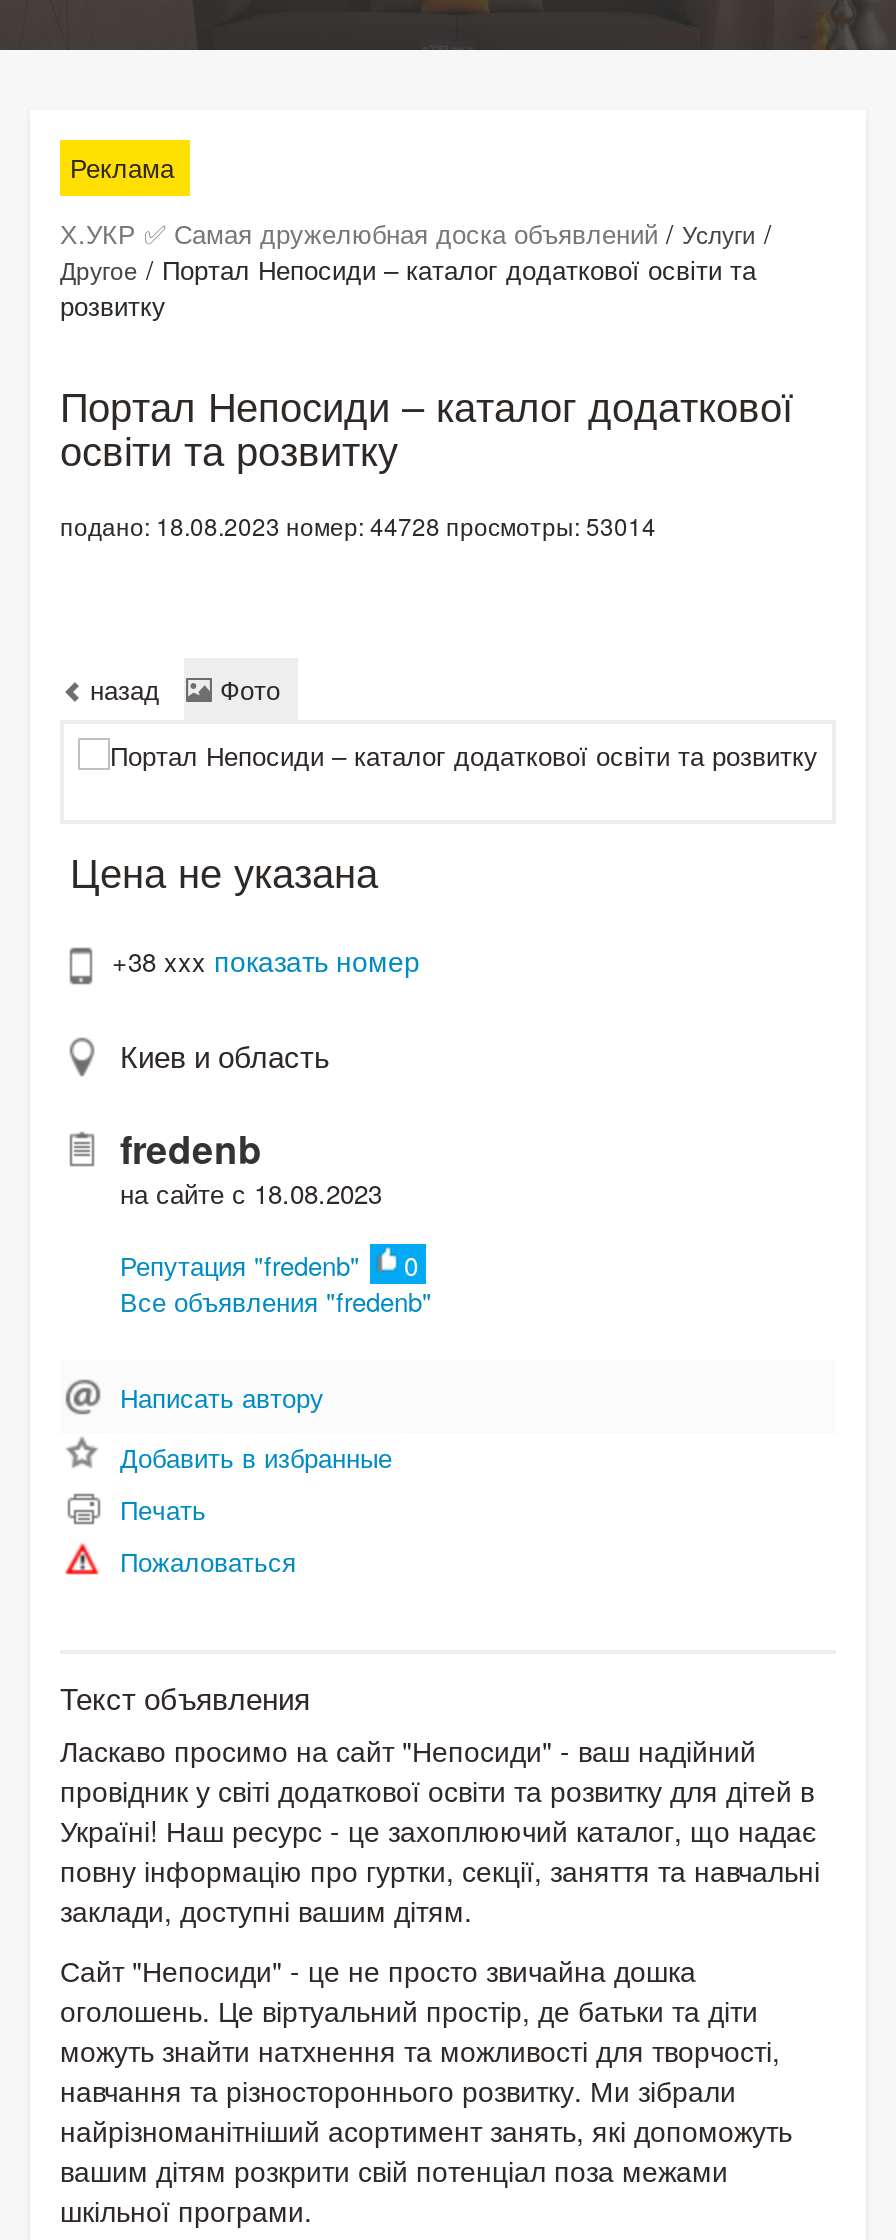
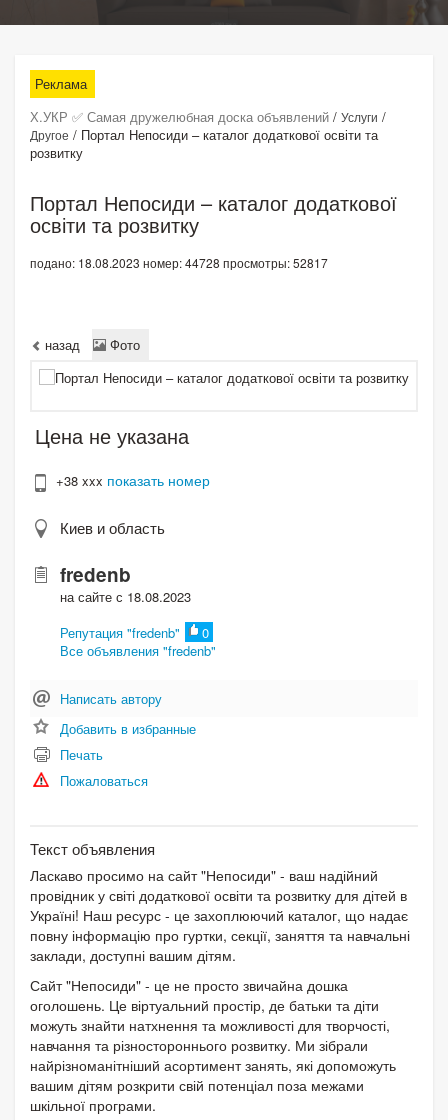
[60,508,656,542] подано: 18.08.2023 номер: 44728 просмотры: 53014 -> [30,254,328,271] подано: 18.08.2023 номер: 44728 просмотры: 52817

